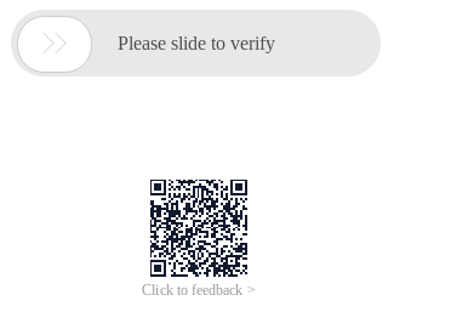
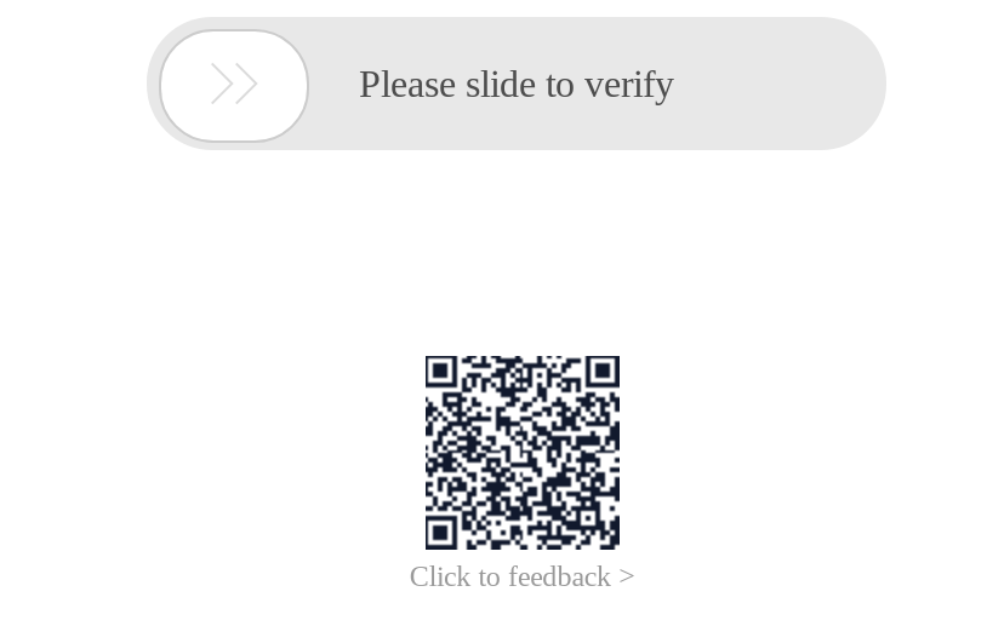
[149,178,247,278] [image] -> [423,356,622,552] [image]

